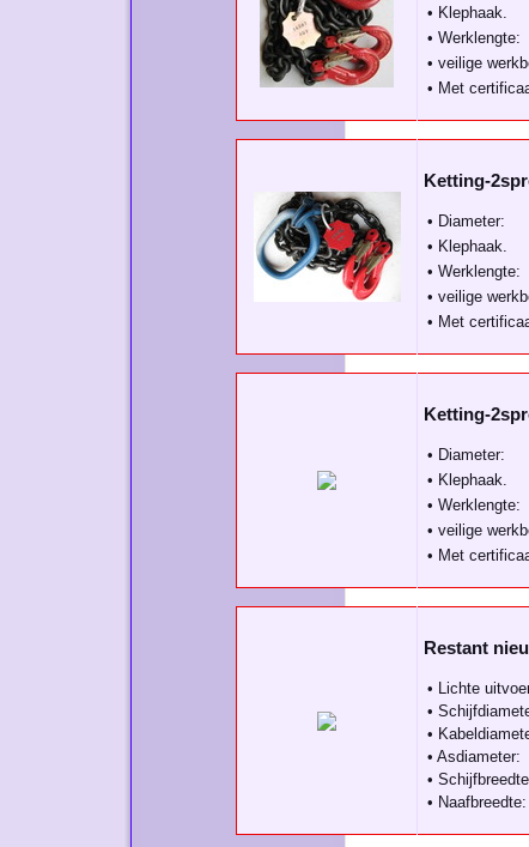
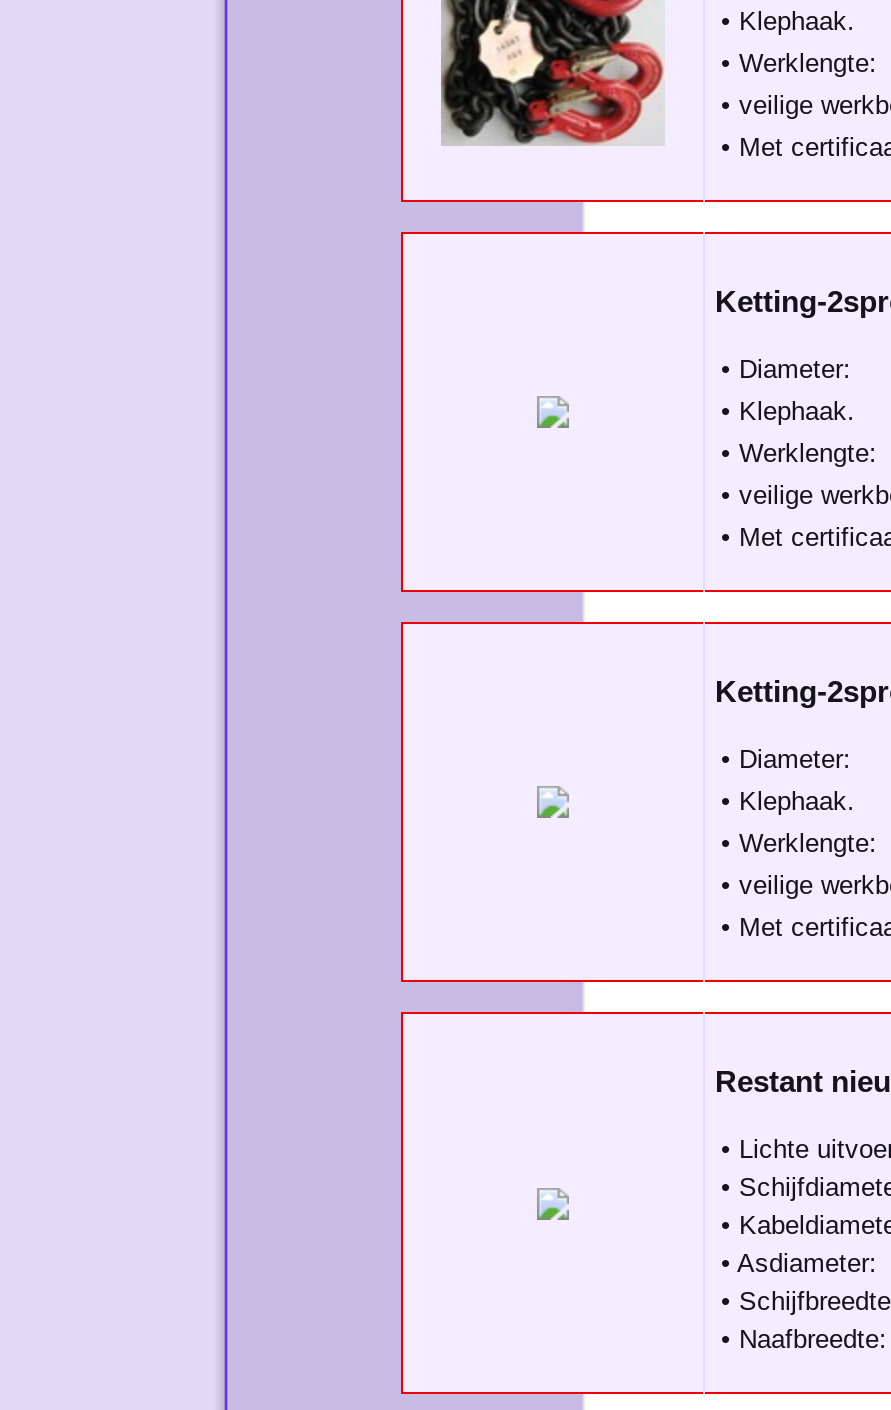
[256,190,401,301] [image] -> none

